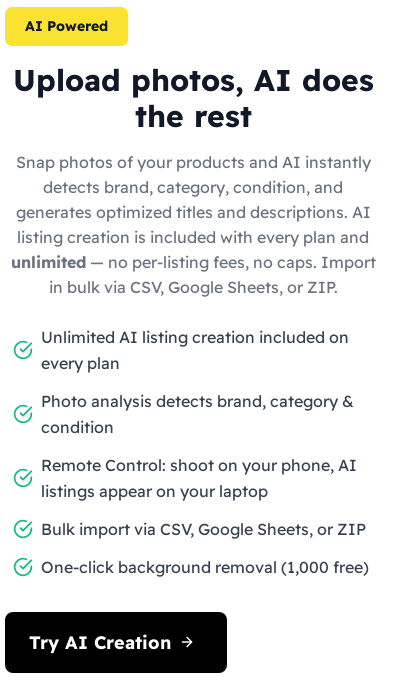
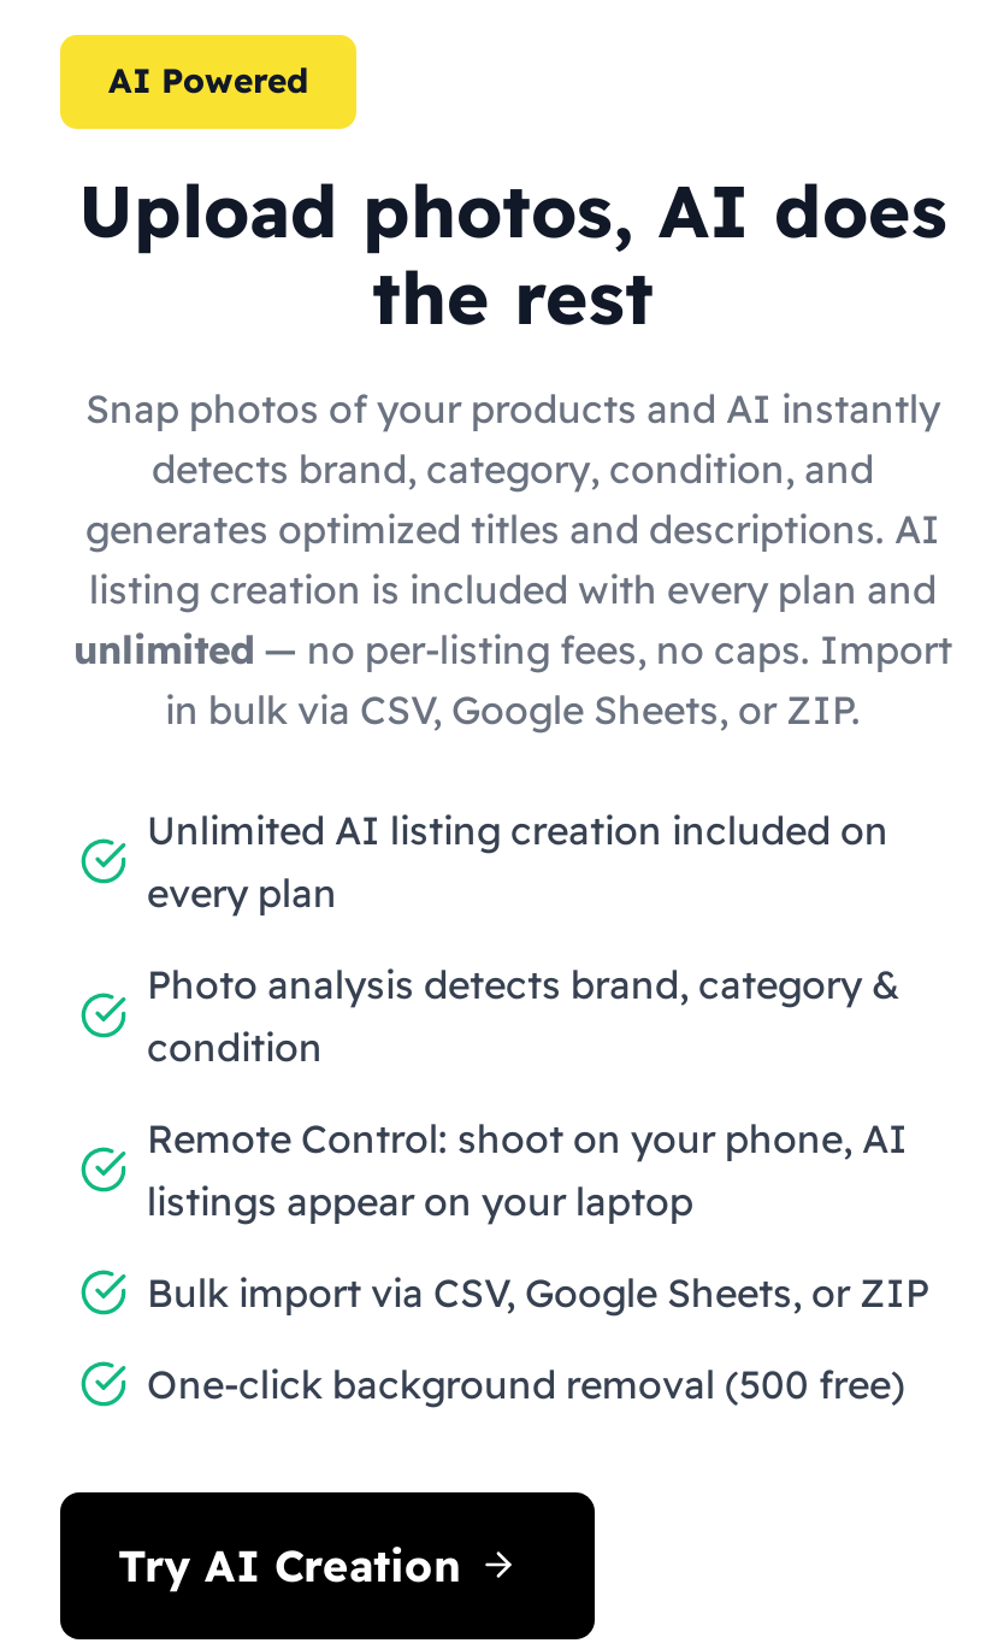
[41,557,369,577] One-click background removal (1,000 free) -> [147,1360,905,1408] One-click background removal (500 free)

